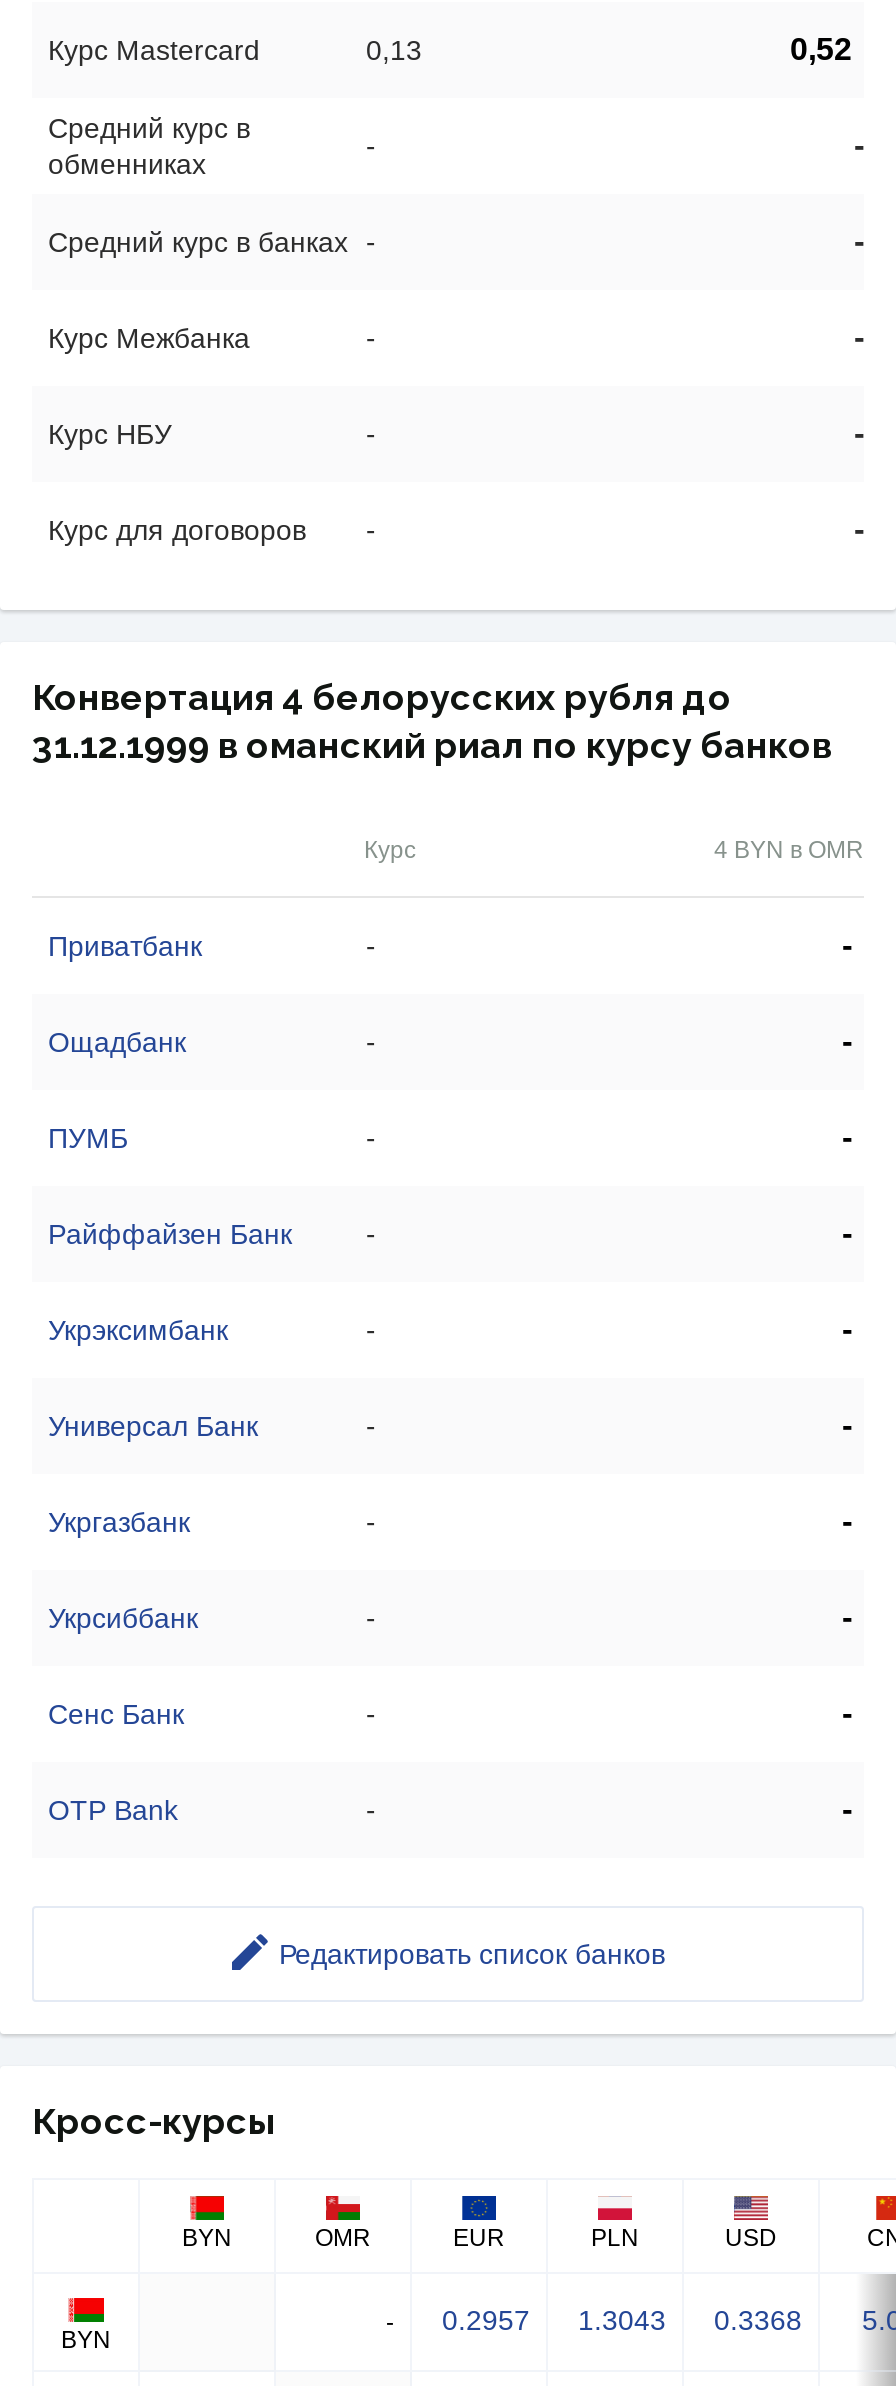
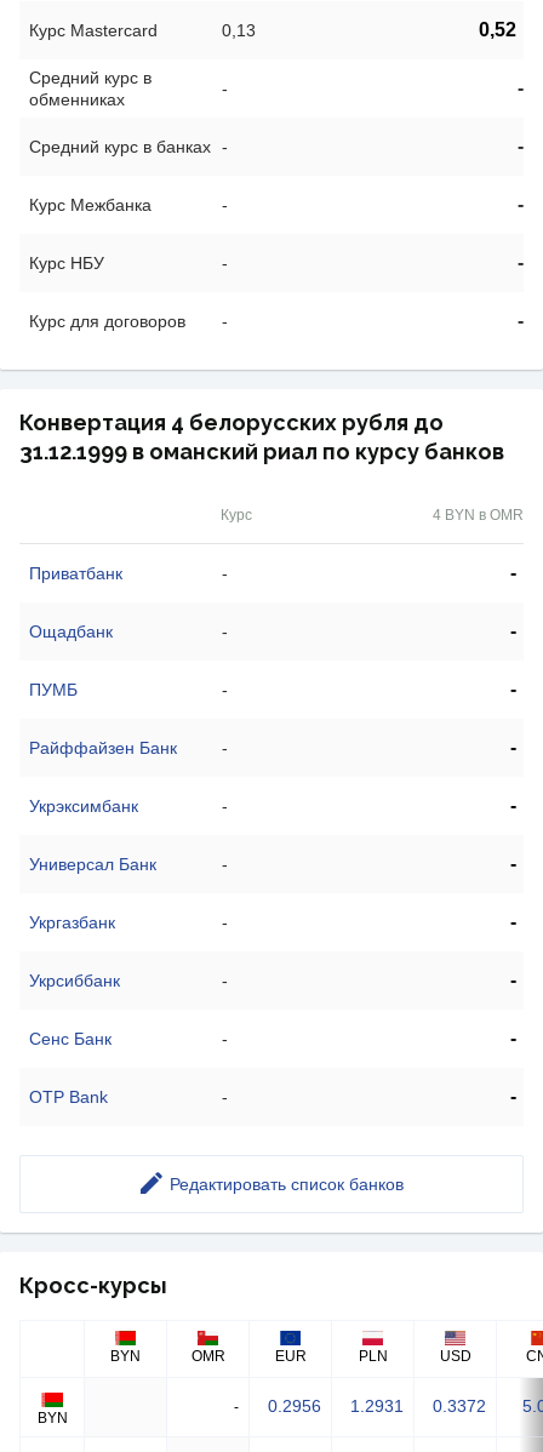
[442,2304,530,2336] 0.2957 -> [268,1396,321,1416] 0.2956
[578,2304,666,2336] 1.3043 -> [350,1396,404,1416] 1.2931
[714,2304,802,2336] 0.3368 -> [433,1396,486,1416] 0.3372

